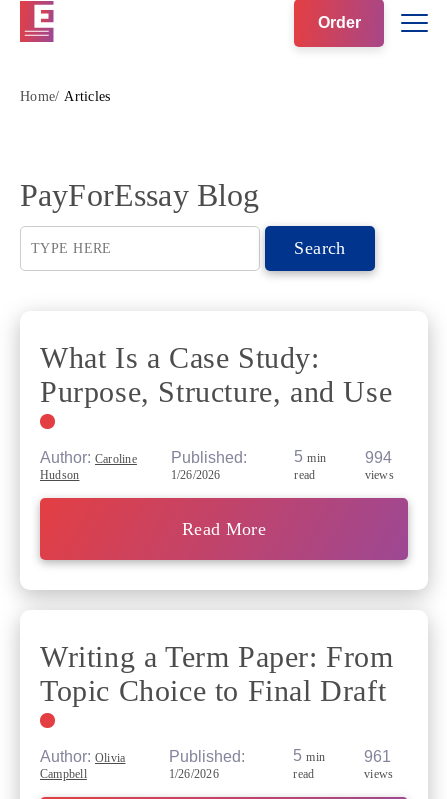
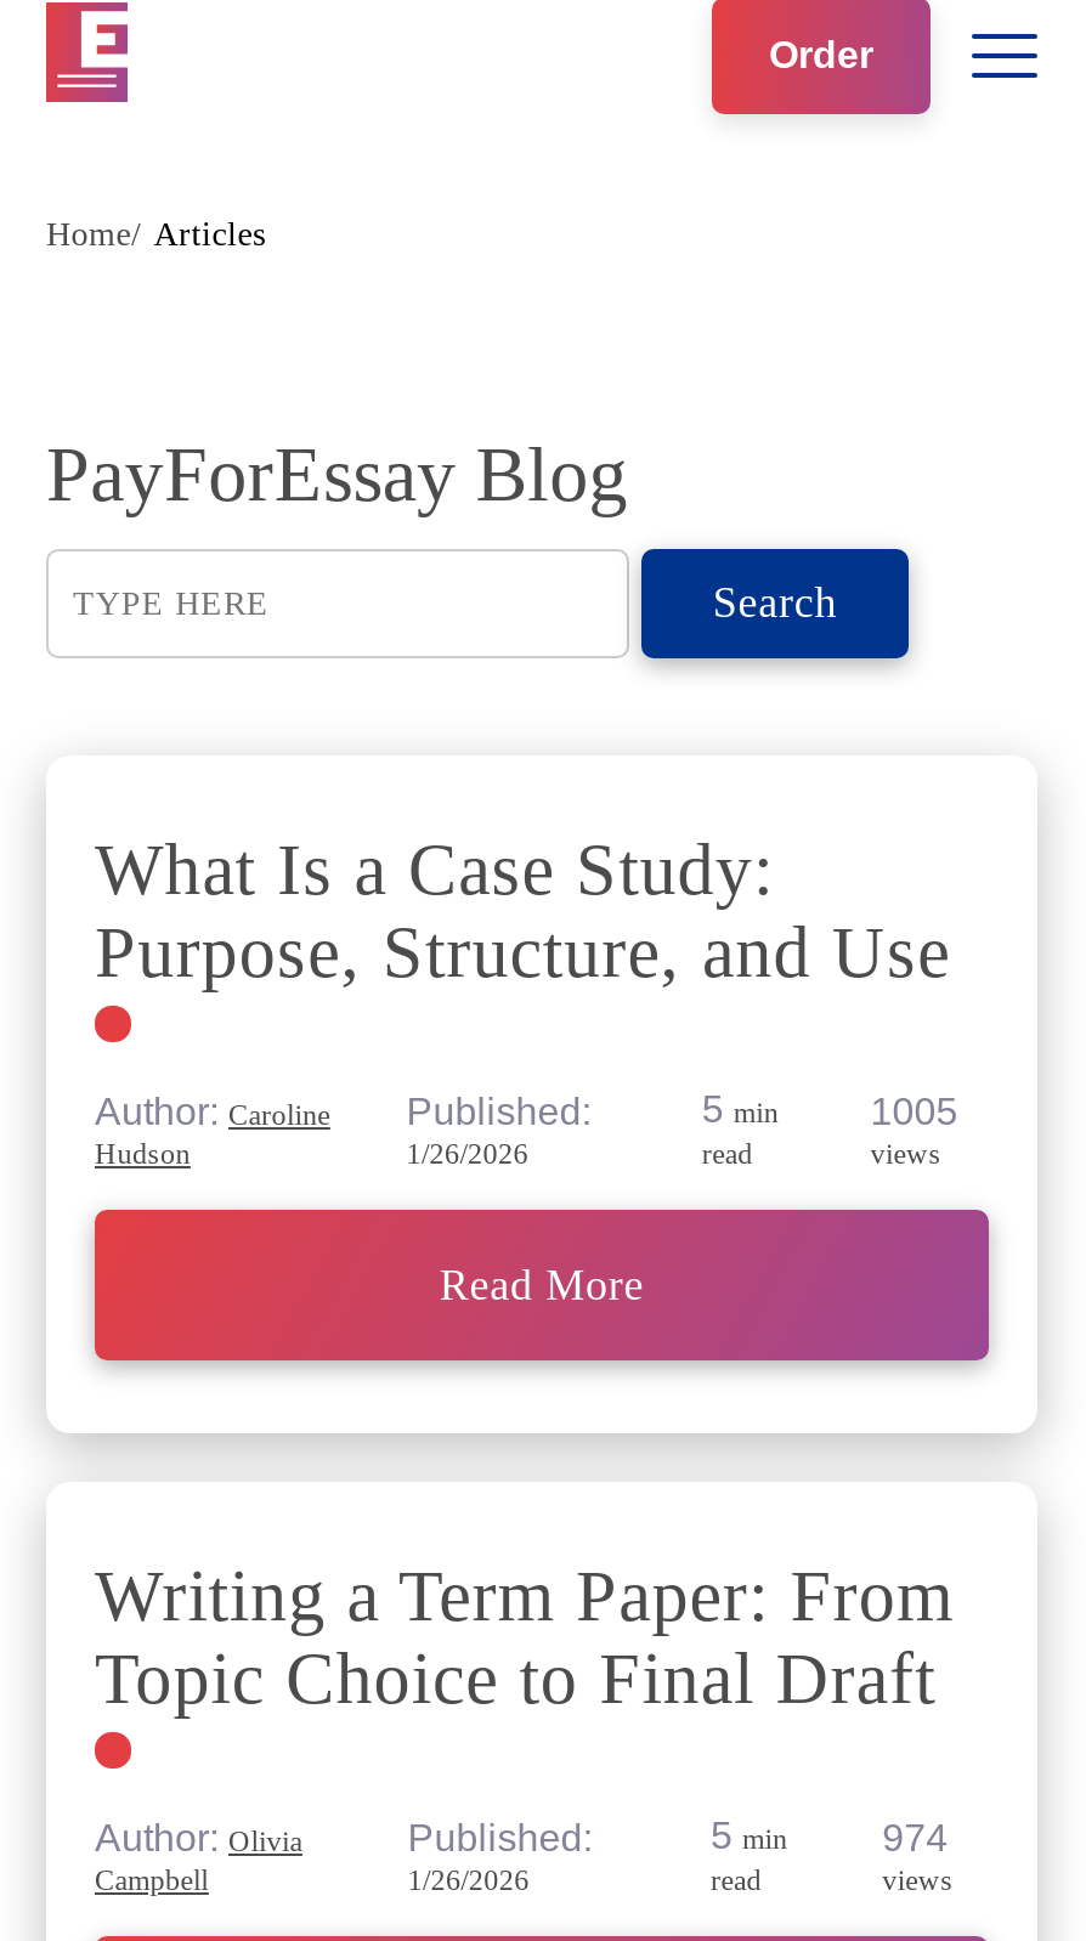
[365,448,392,465] 994 -> [871,1090,958,1131] 1005
[364,747,391,764] 961 -> [882,1816,948,1857] 974

